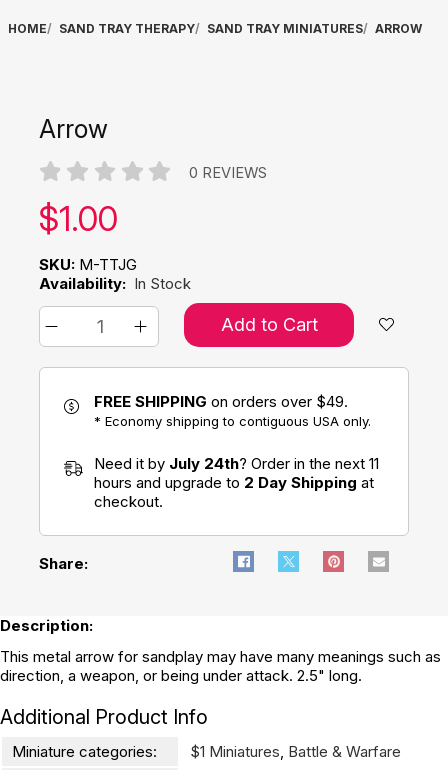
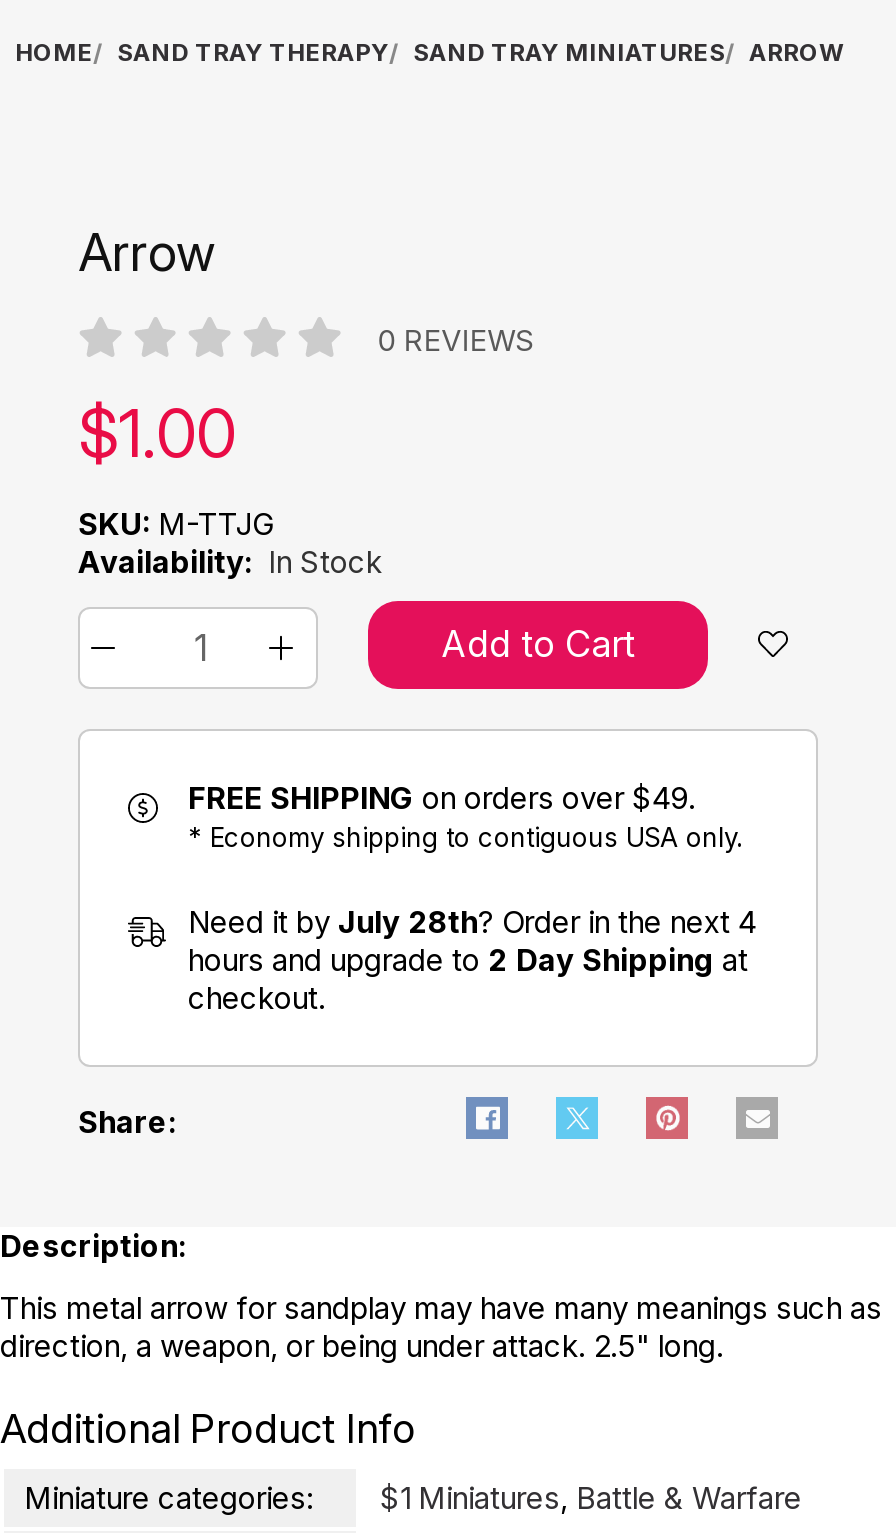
[94,453,379,472] Need it by July 24th? Order in the next 11 -> [188,902,756,940] Need it by July 28th? Order in the next 4

